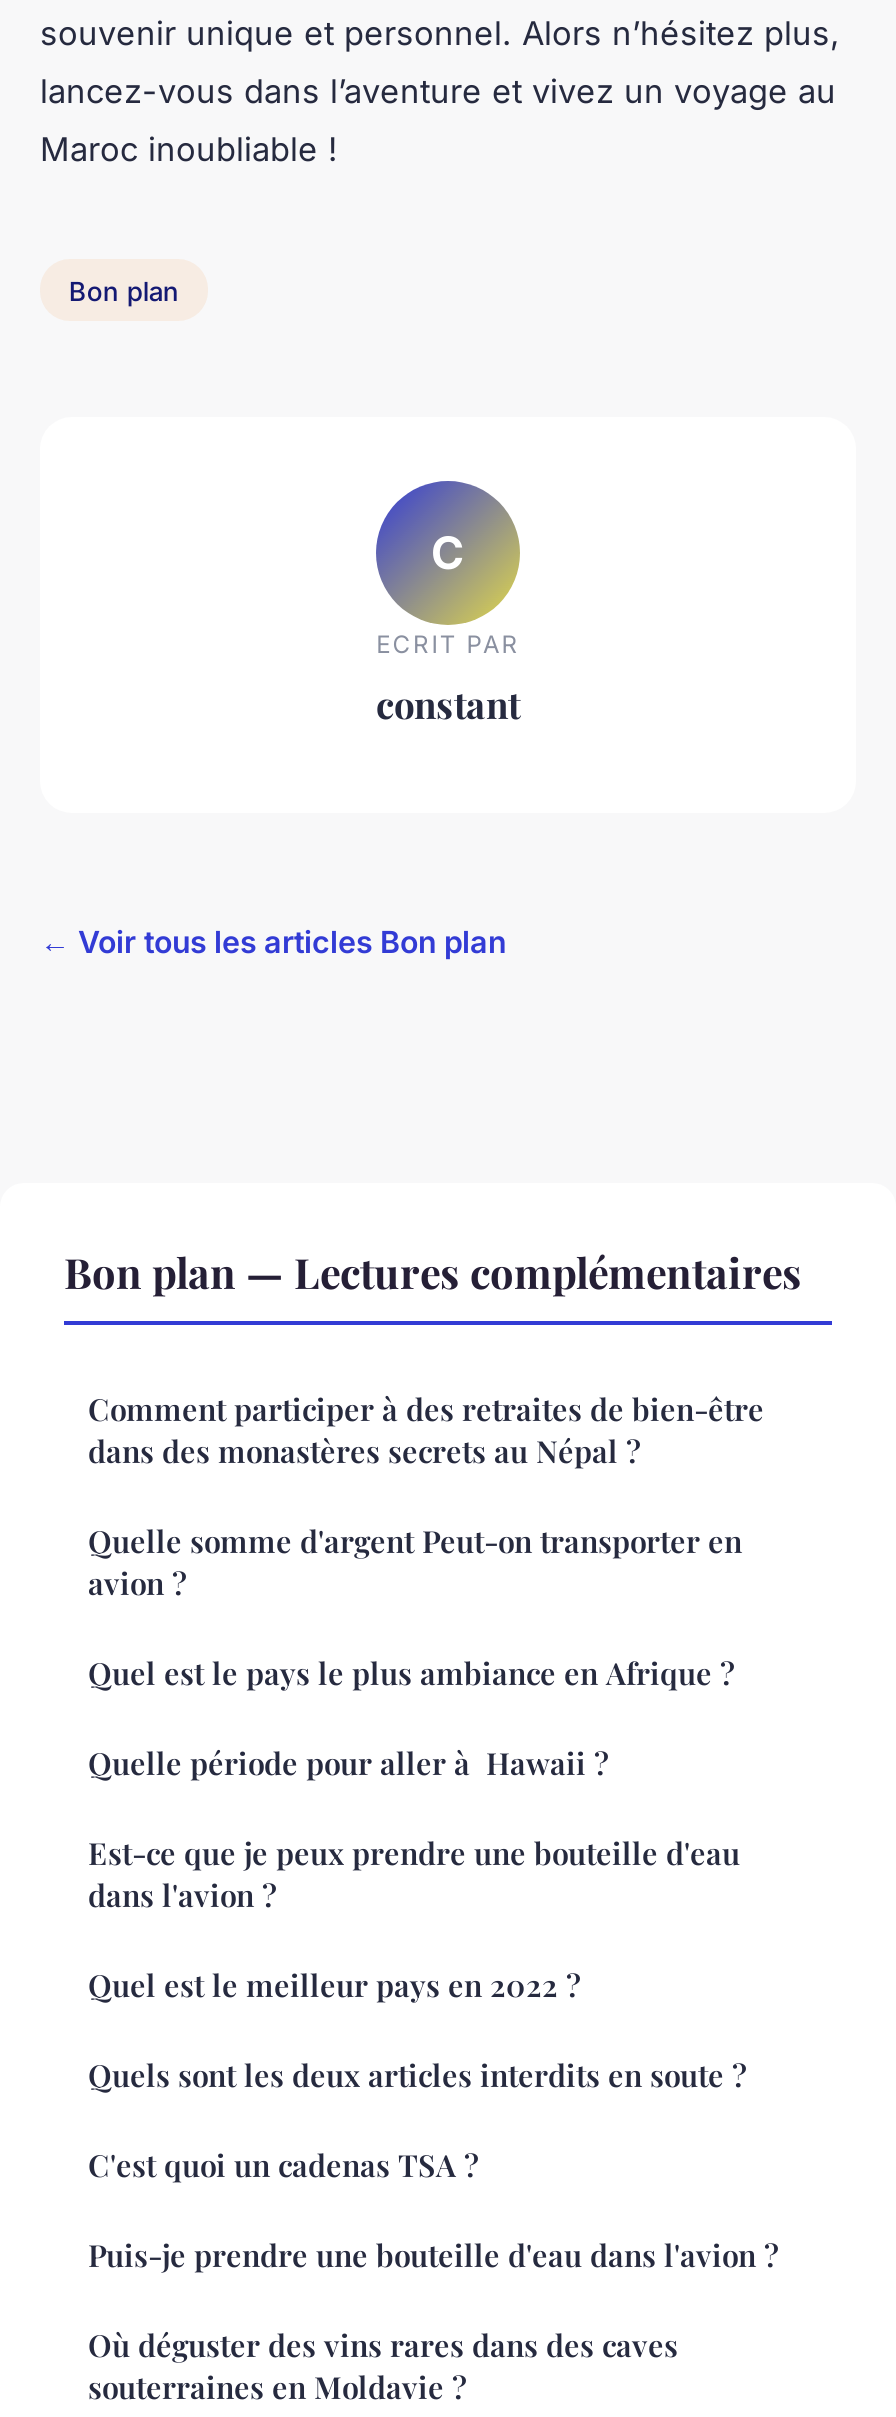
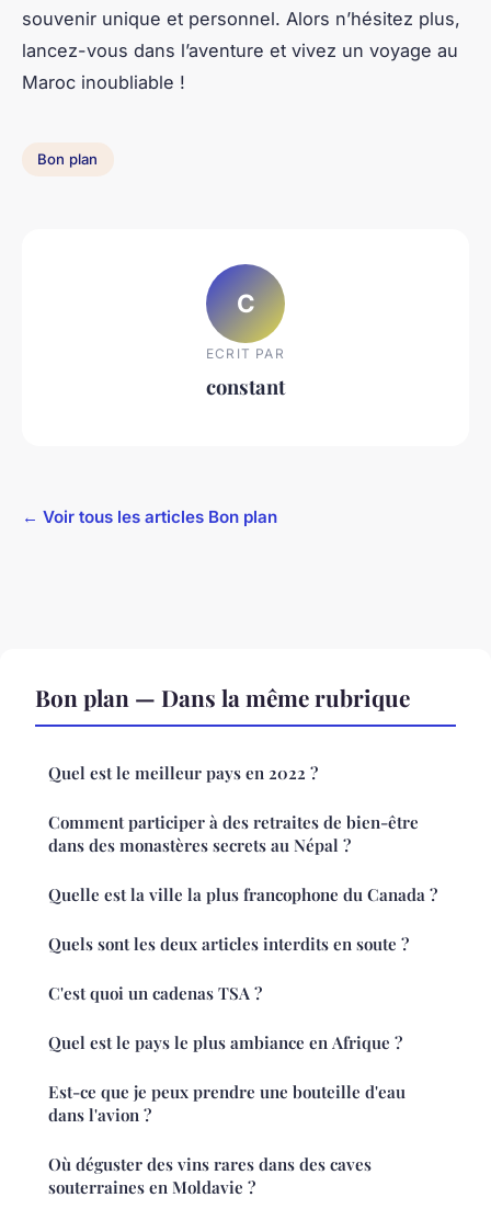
[64,1242,802,1298] Bon plan — Lectures complémentaires -> [35,681,410,712] Bon plan — Dans la même rubrique
moved [88,1388,764,1470] -> [48,811,419,856]: Comment participer à des retraites de bien-être | dans des monastères secrets au Népal ?
[88,1520,742,1782] Quelle somme d'argent Peut-on transporter en | avion ? | Quelle période pour aller à Hawaii ? -> [48,883,437,905] Quelle est la ville la plus francophone du Canada ?
moved [88,1652,740,1914] -> [48,1031,406,1125]: Quel est le pays le plus ambiance en Afrique ? | Est-ce que je peux prendre une bouteille d'eau | dans l'avion ?
moved [88,1964,580,2004] -> [48,761,318,783]: Quel est le meilleur pays en 2022 ?
moved [88,2054,746,2184] -> [48,932,409,1004]: Quels sont les deux articles interdits en soute ? | C'est quoi un cadenas TSA ?
[88,2234,778,2274] Puis-je prendre une bouteille d'eau dans l'avion ? -> none

